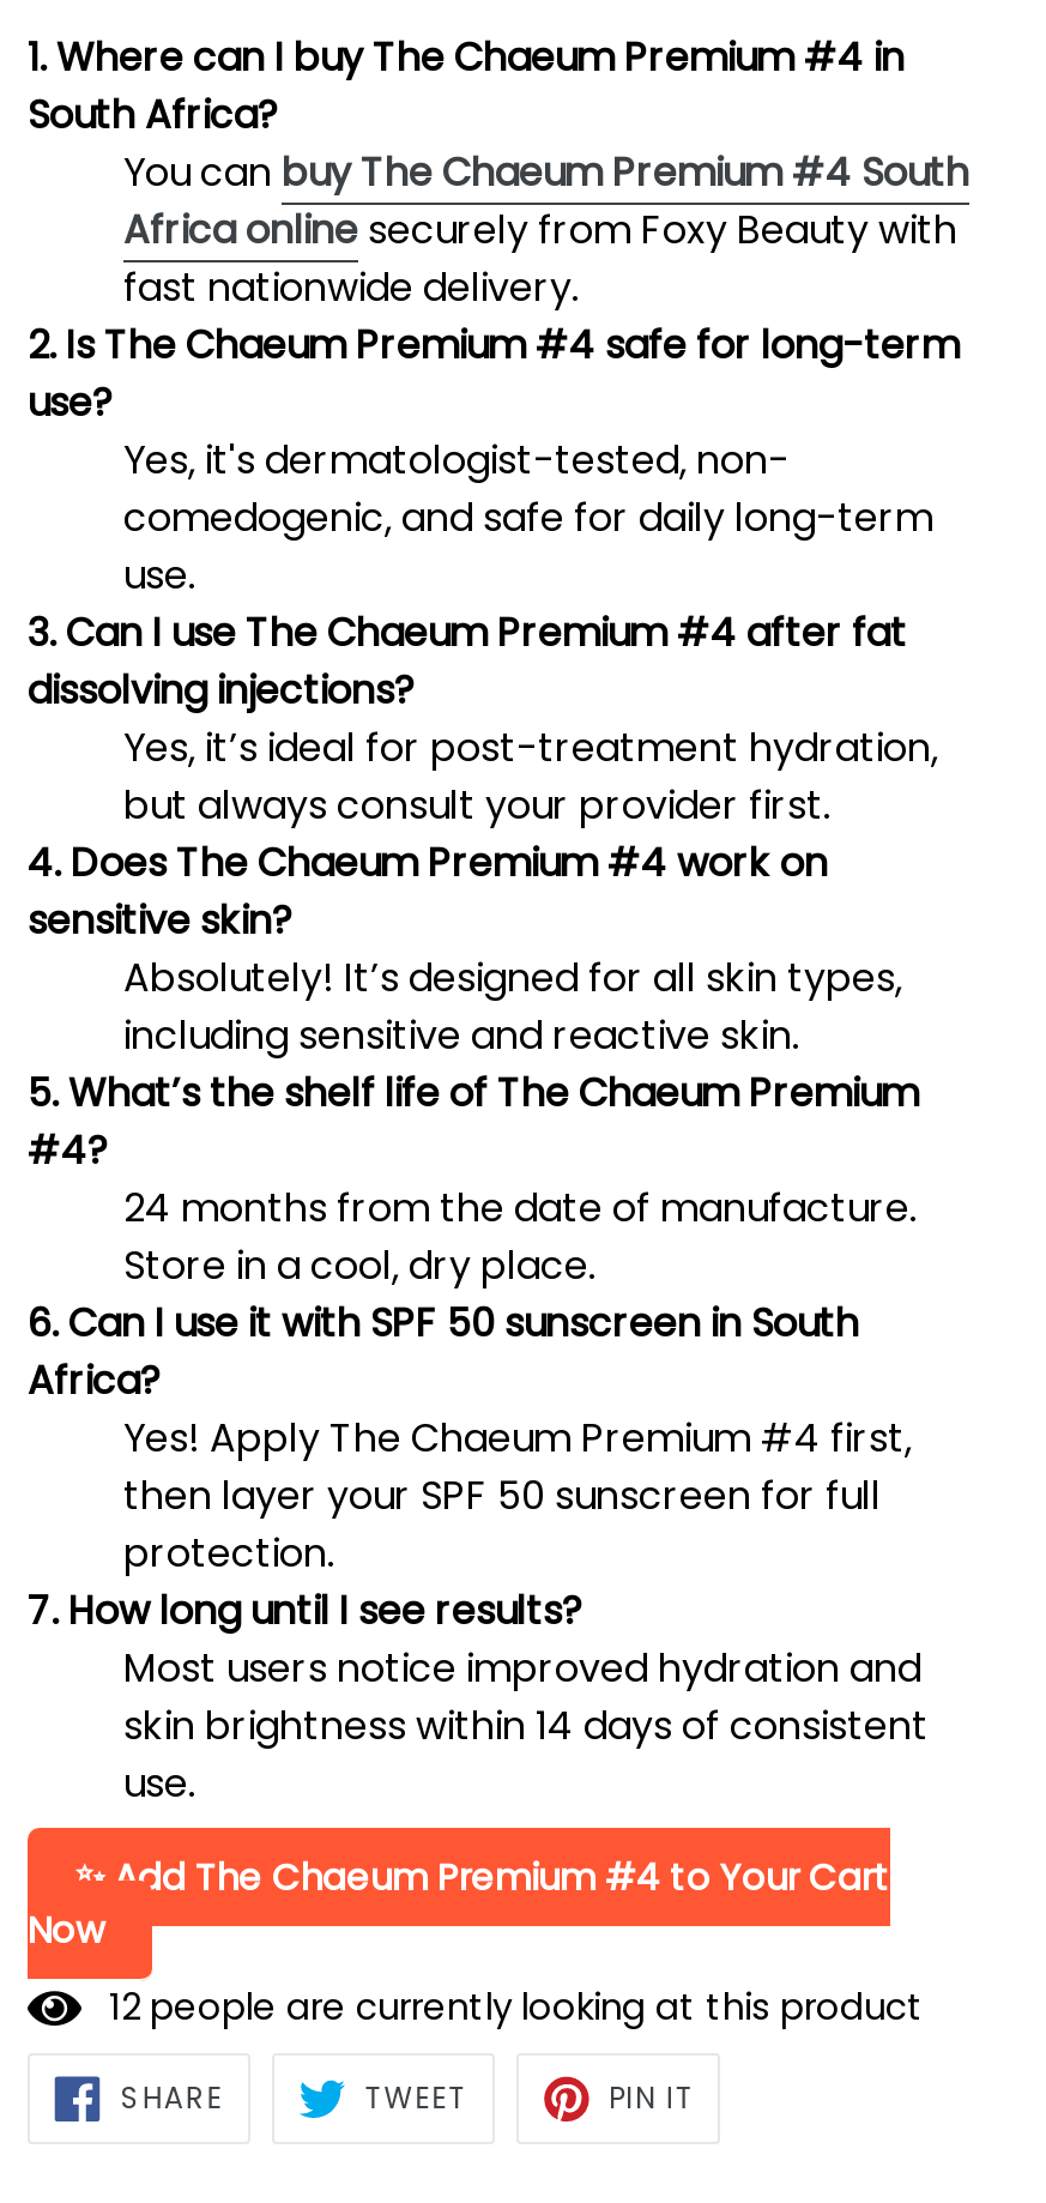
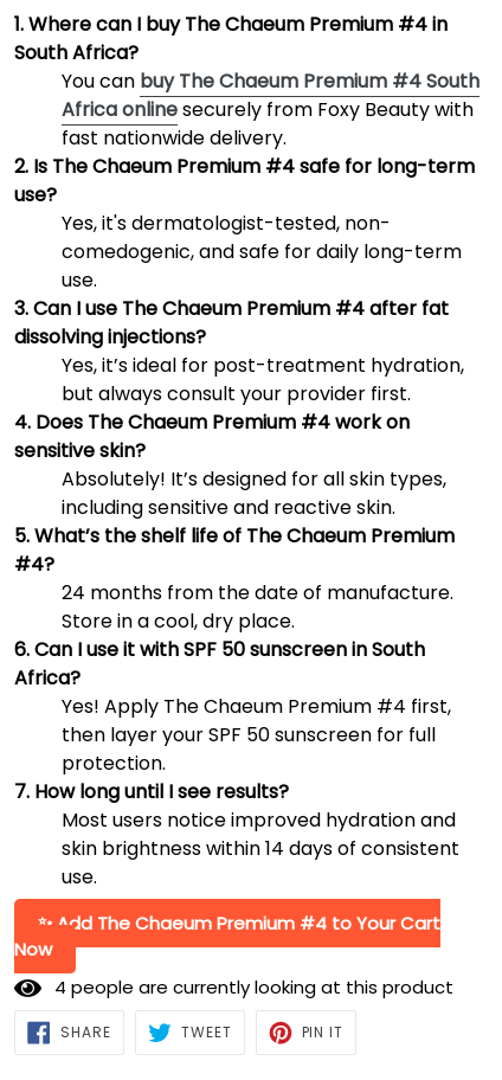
[109,1981,924,2032] 12 people are currently looking at this product -> [54,975,453,999] 4 people are currently looking at this product

